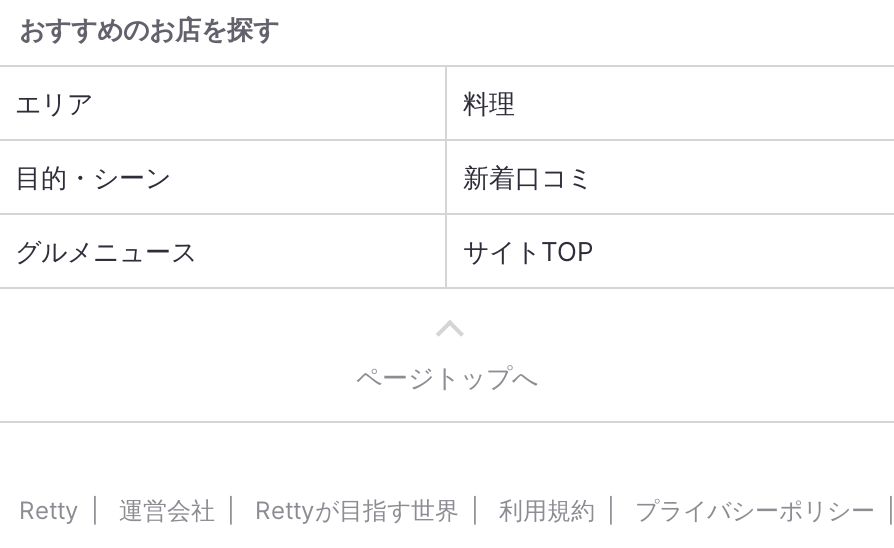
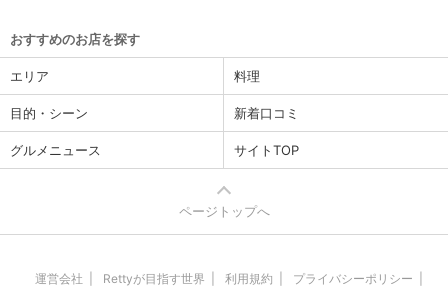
[19,495,79,525] Retty -> none

